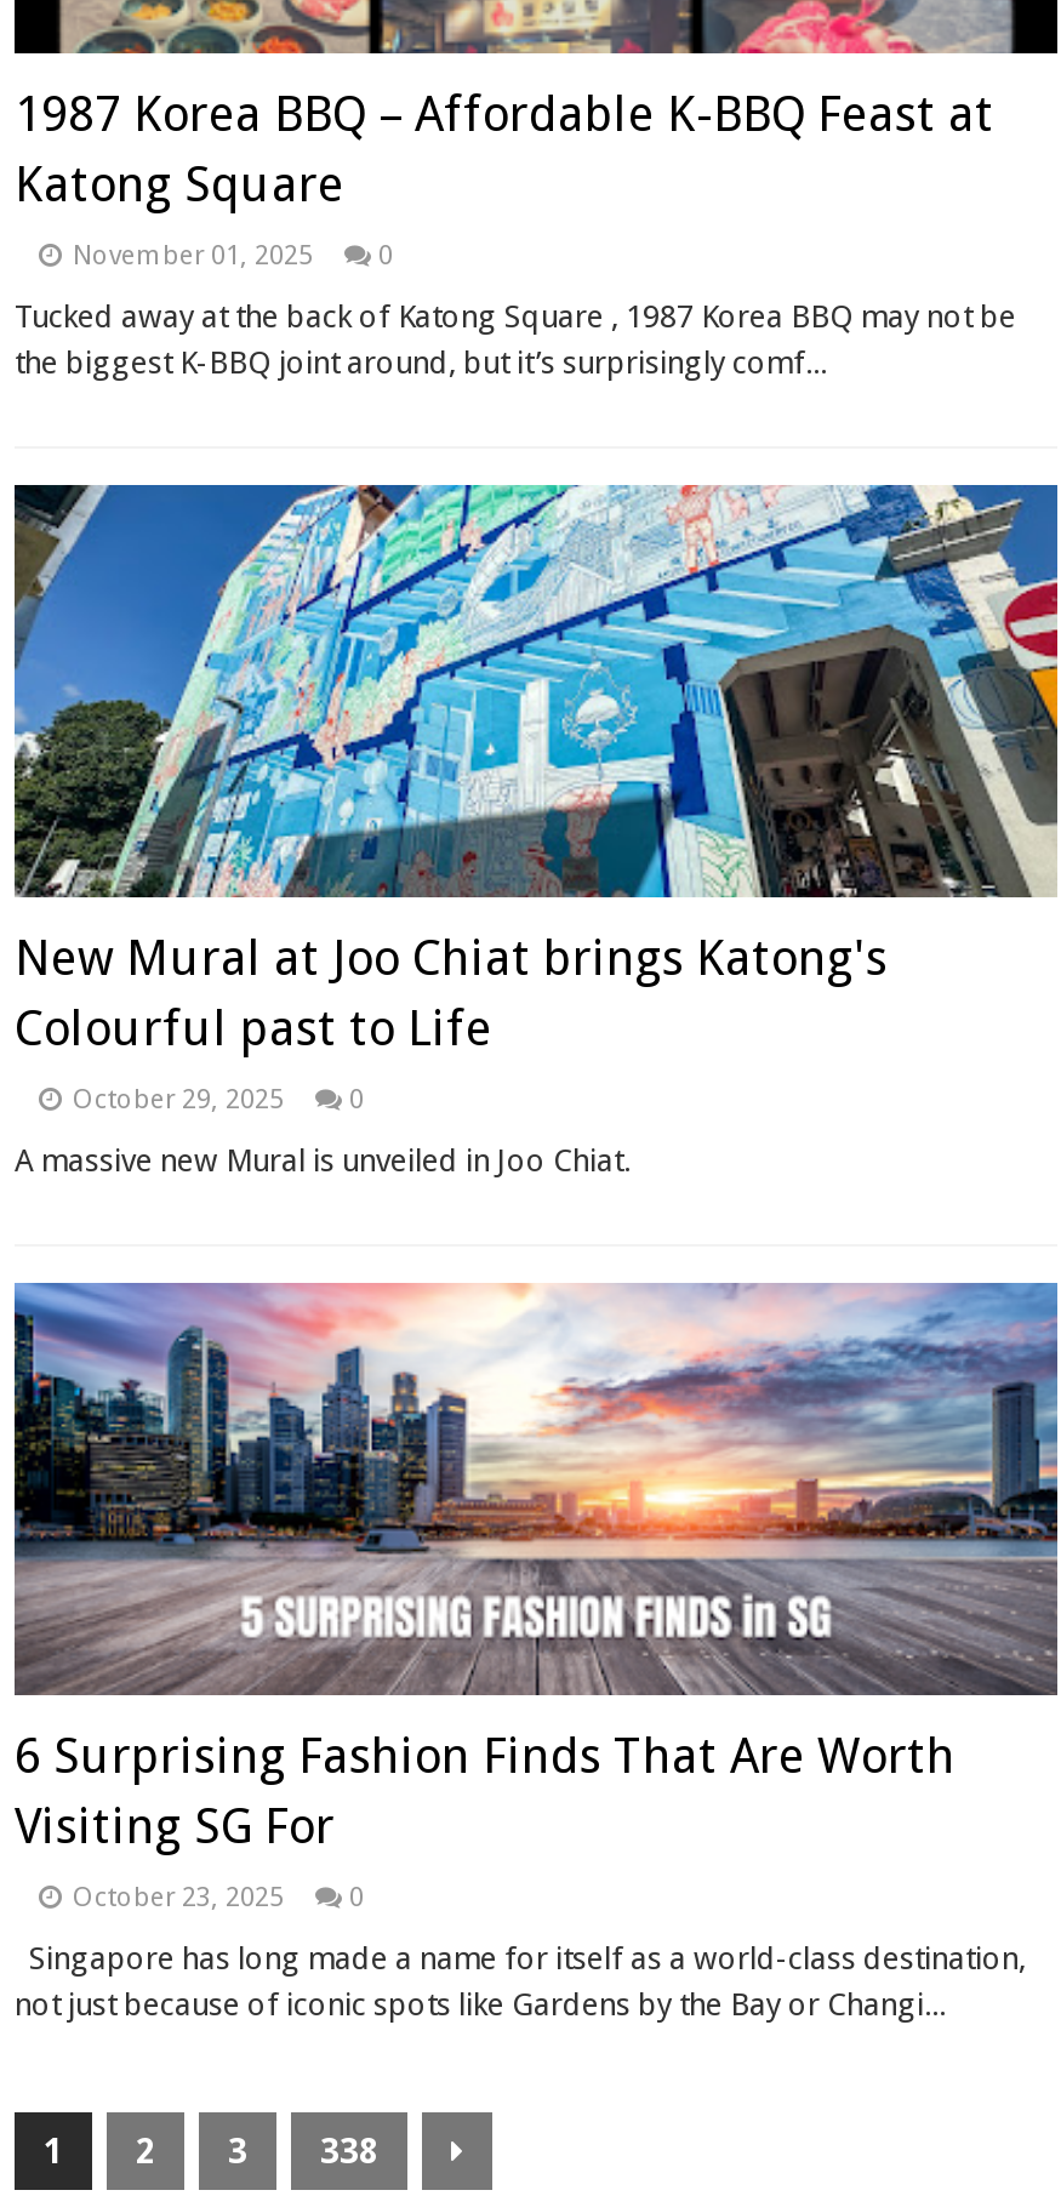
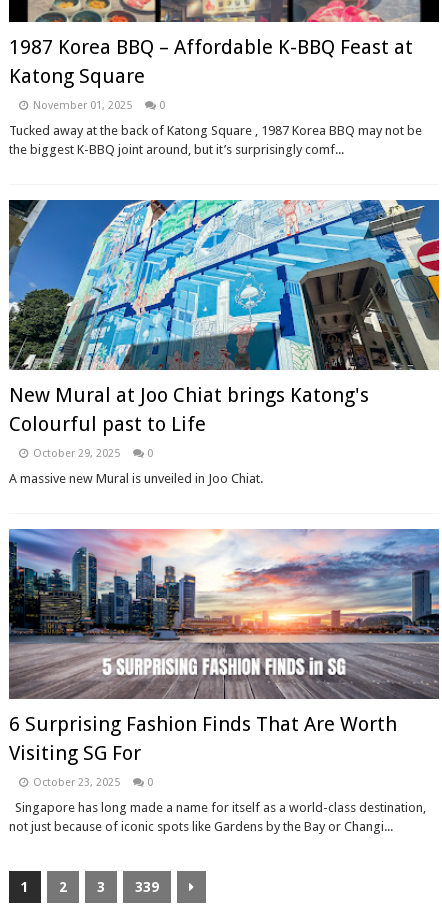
[44,2132,378,2171] 1 2 3 338 -> [21,879,159,895] 1 2 3 339

